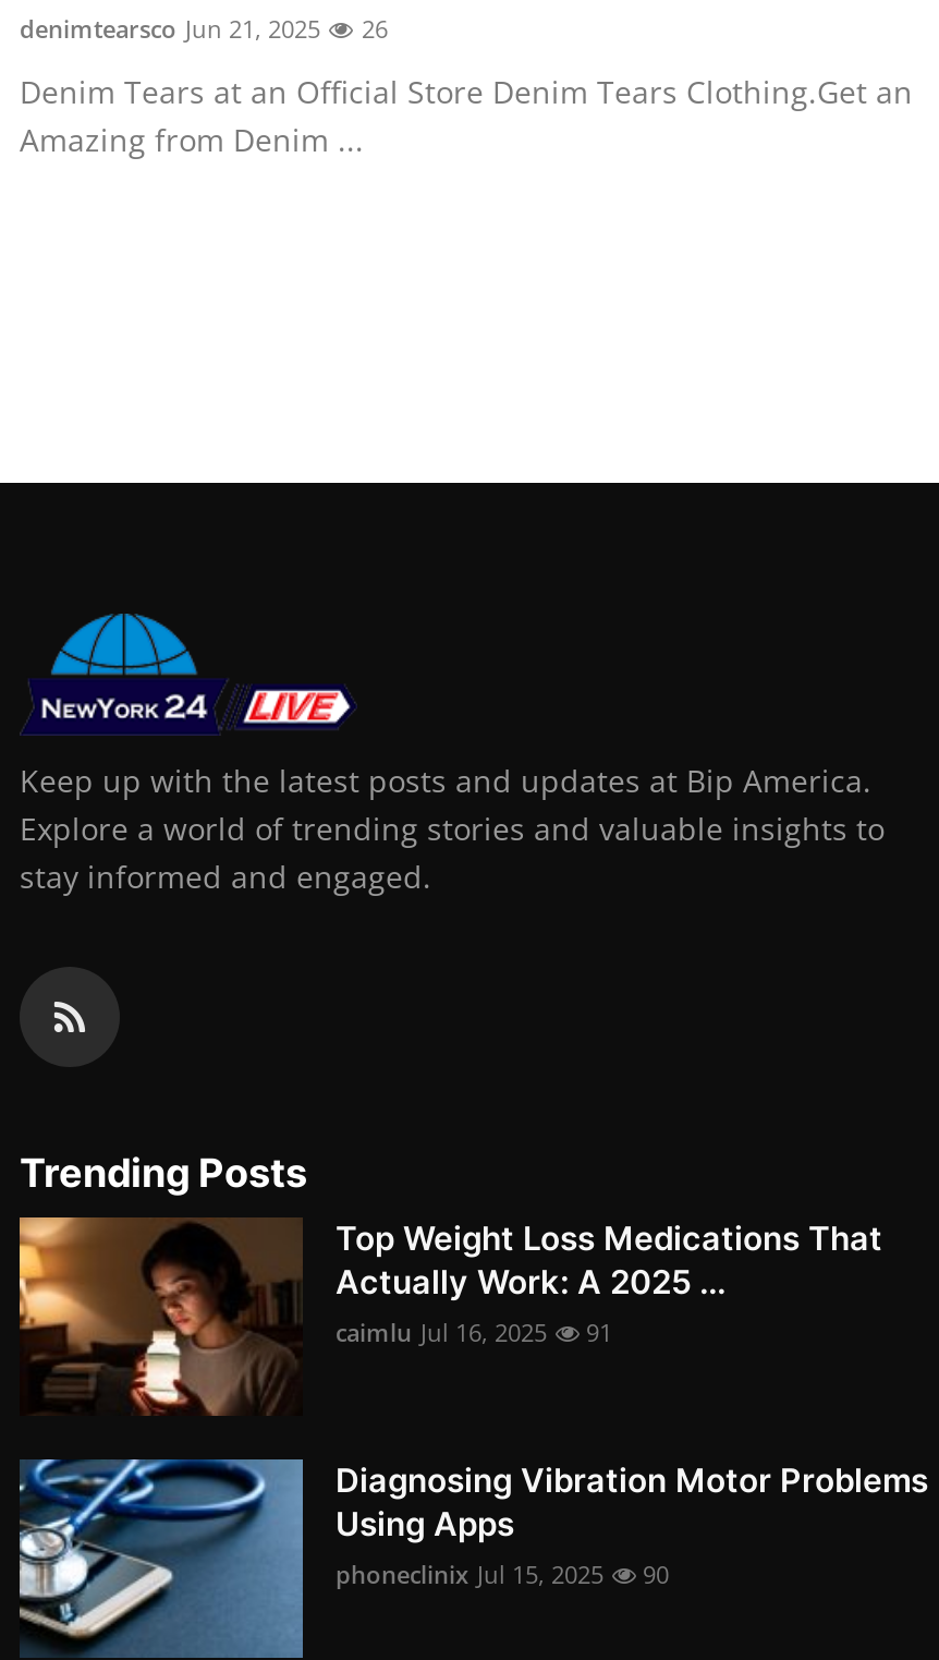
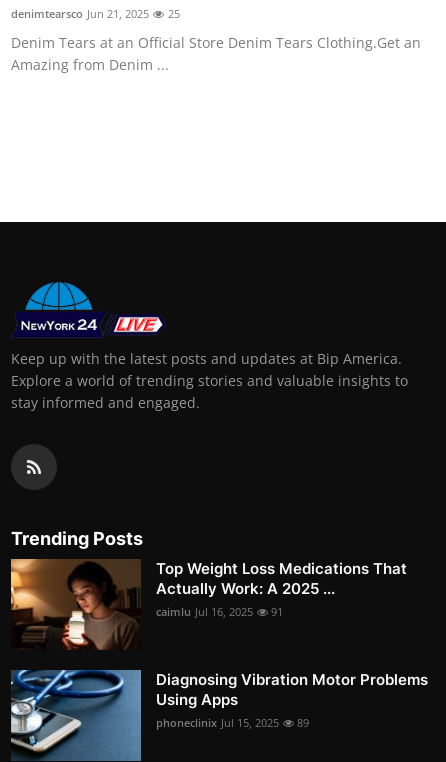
[20,13,388,46] denimtearsco Jun 21, 2025 26 -> [11,6,180,21] denimtearsco Jun 21, 2025 25
[336,1558,669,1591] phoneclinix Jul 15, 2025 90 -> [156,715,309,730] phoneclinix Jul 15, 2025 89

